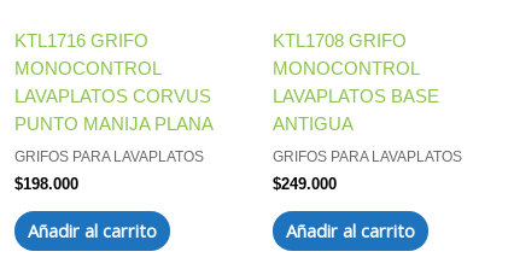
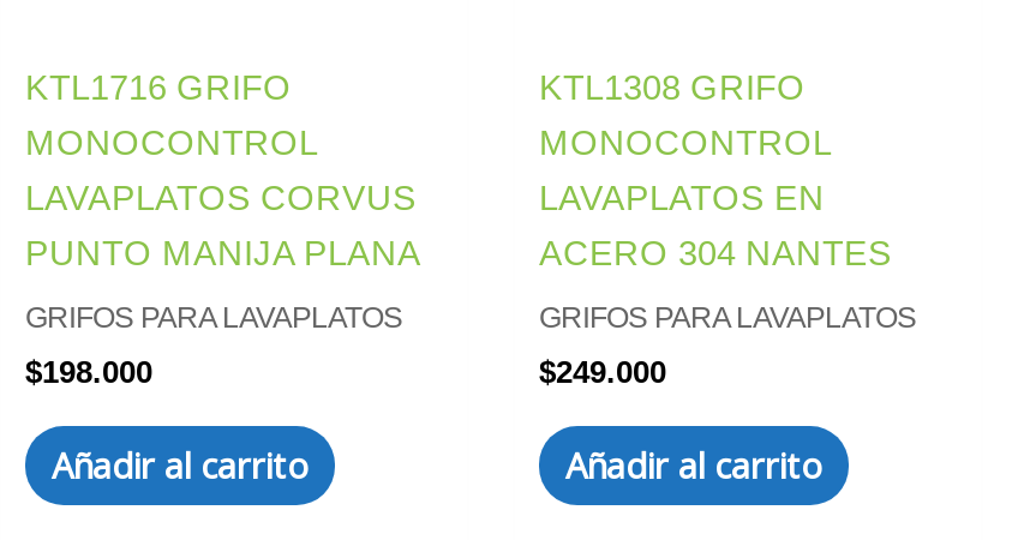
[273,31,407,50] KTL1708 GRIFO -> [539,68,806,106] KTL1308 GRIFO
[273,86,439,134] LAVAPLATOS BASE | ANTIGUA -> [539,178,892,272] LAVAPLATOS EN | ACERO 304 NANTES

